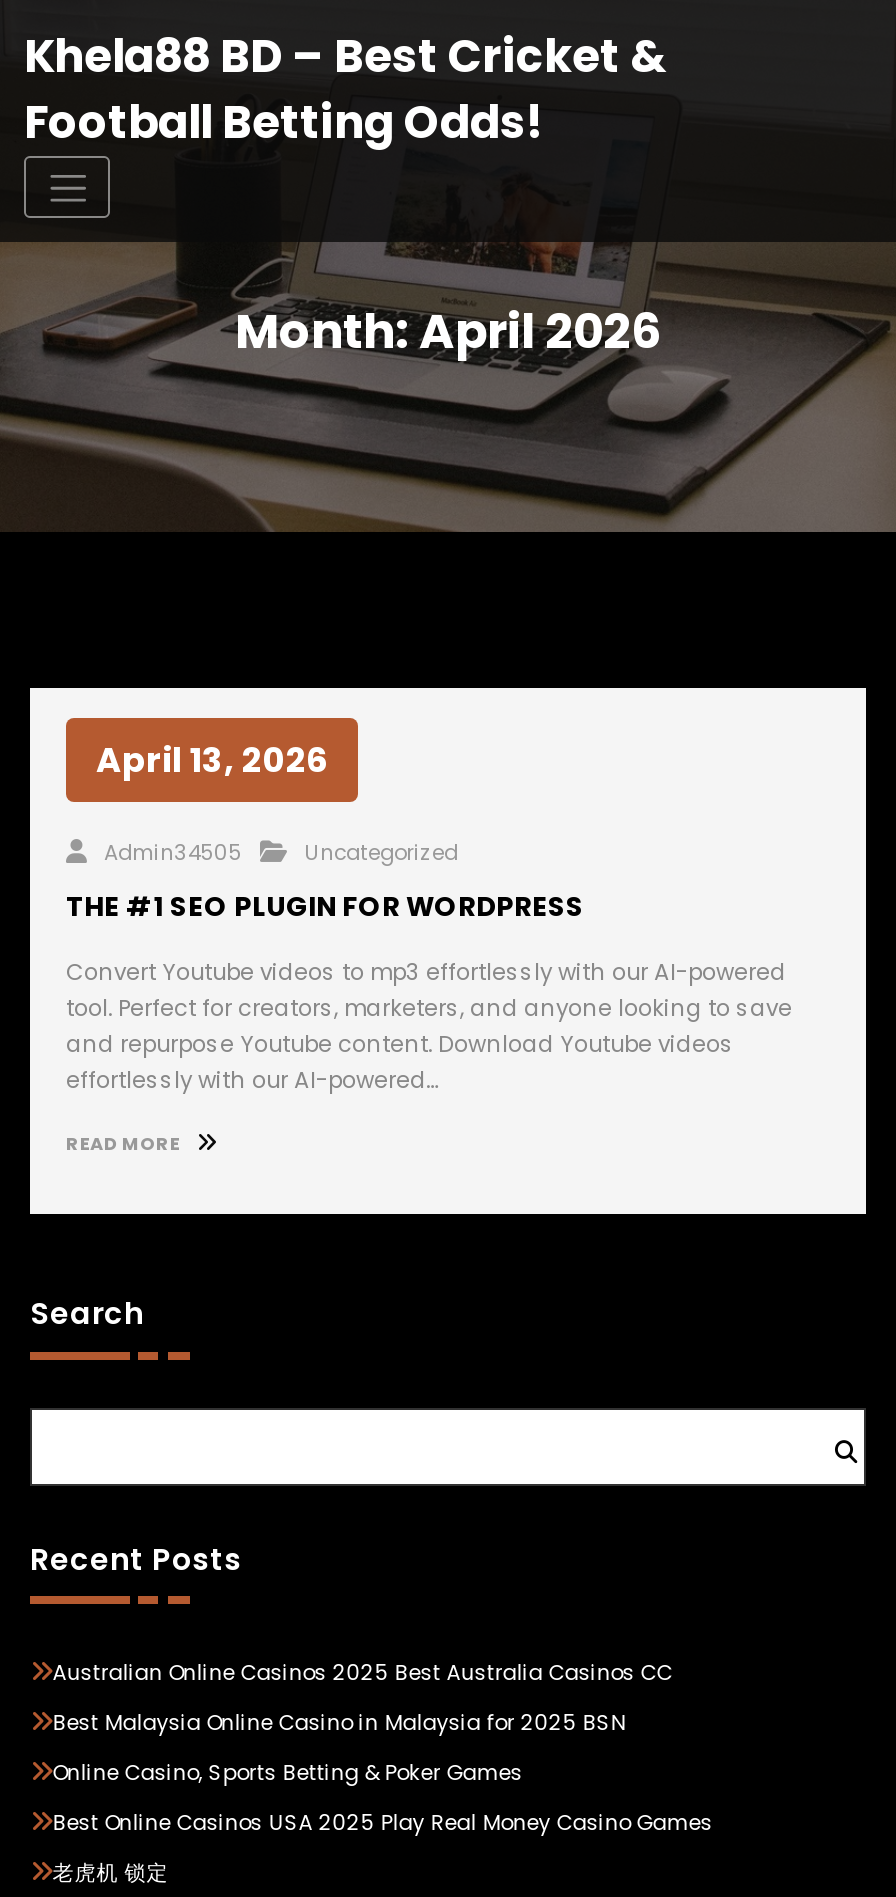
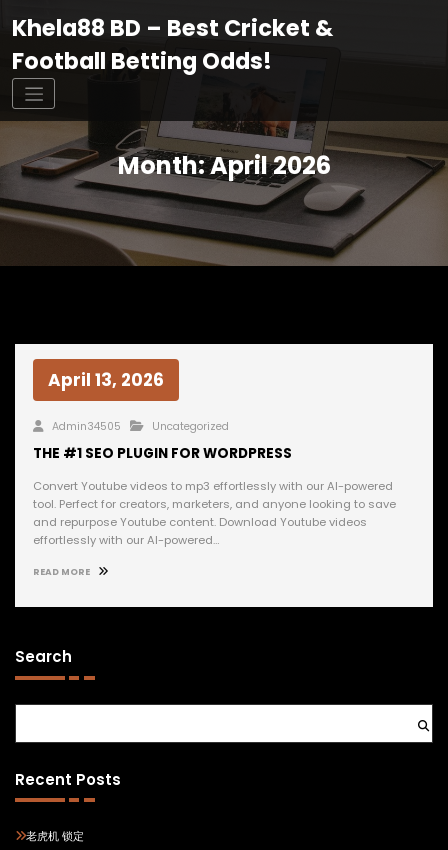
[52,1658,712,1838] Australian Online Casinos 2025 Best Australia Casinos CC | Best Malaysia Online Casino in Malaysia for 2025 BSN | Online Casino, Sports Betting & Poker Games | Best Online Casinos USA 2025 Play Real Money Casino Games -> none

